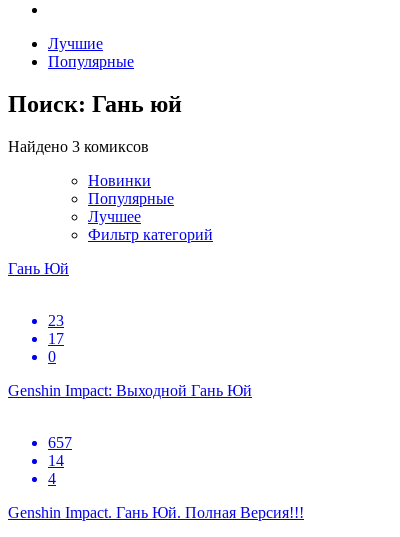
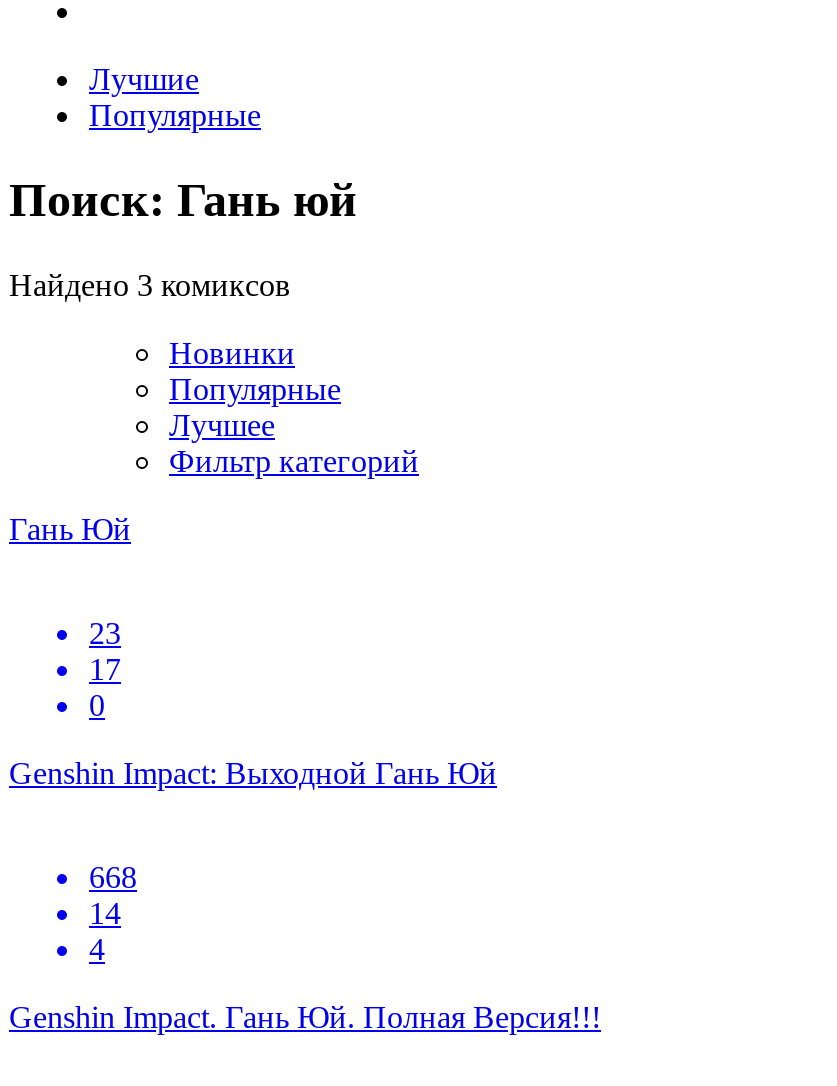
[48,434,72,451] 657 -> [89,860,137,894] 668

